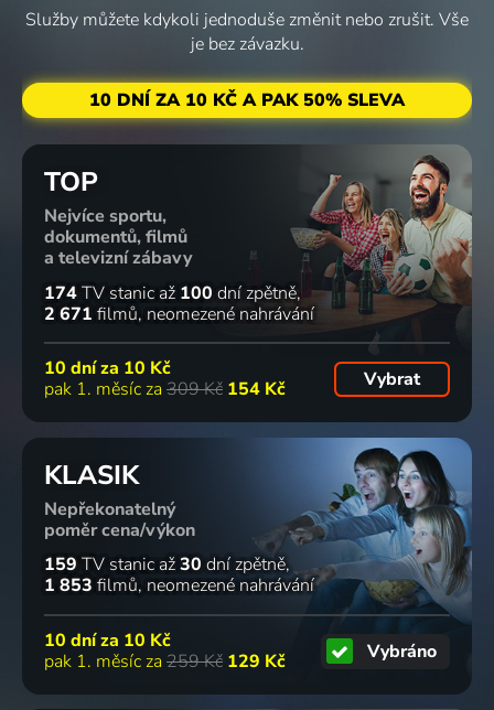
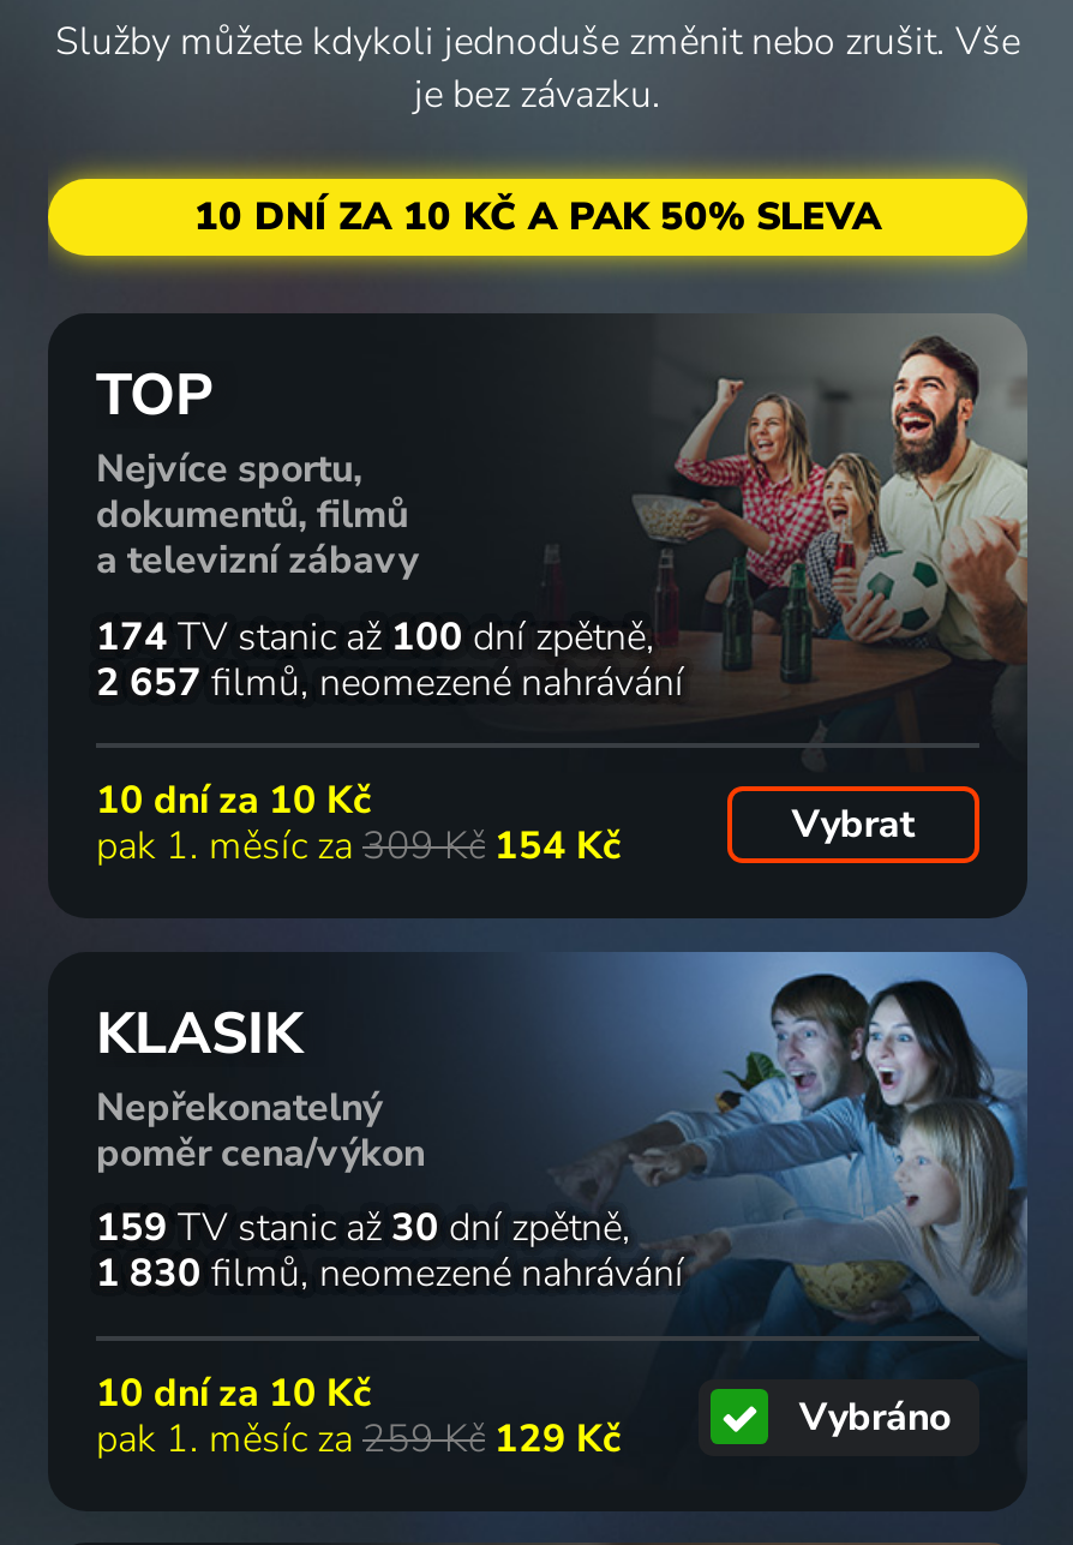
[44,302,314,326] 2 671 filmů neomezené nahrávání -> [96,656,684,709] 2 657 filmů neomezené nahrávání
[44,574,314,598] 1 853 filmů neomezené nahrávání -> [96,1248,684,1301] 1 830 filmů neomezené nahrávání

